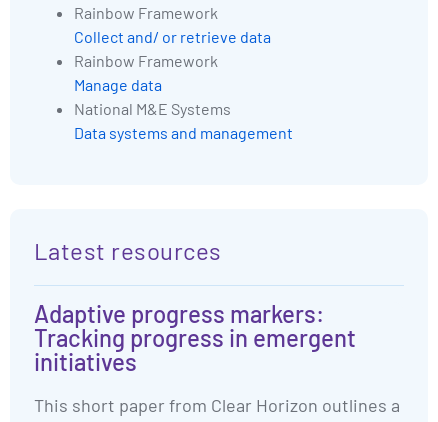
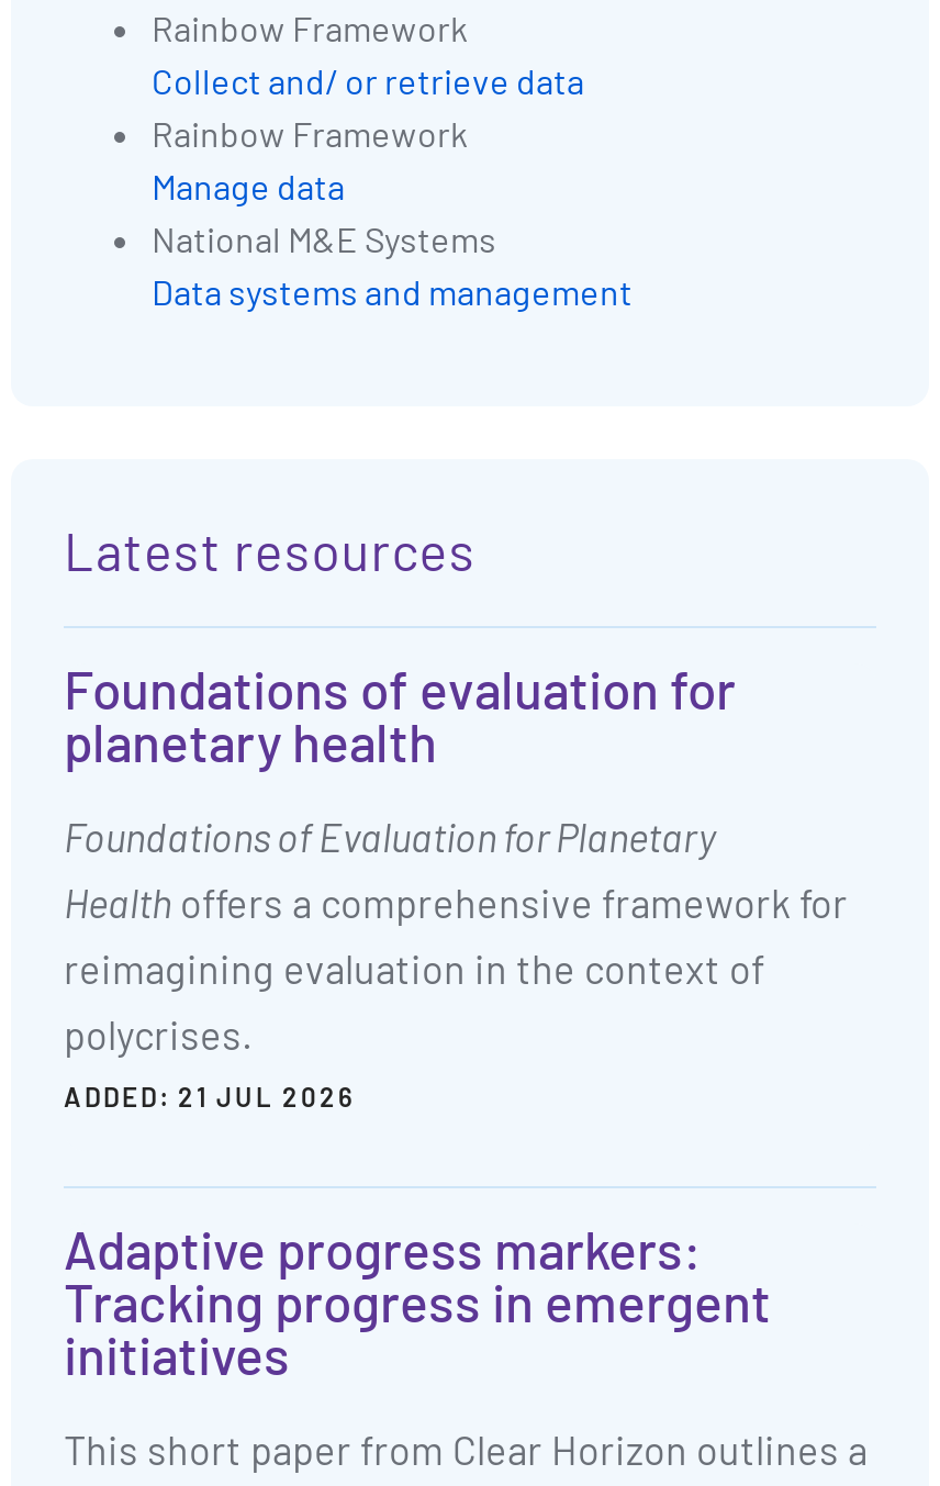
none -> [64,657,848,1112] Foundations of evaluation for | planetary health | Foundations of Evaluation for Planetary | Health offers a comprehensive framework for | reimagining evaluation in the context of | polycrises. | ADDED: 21 JUL 2026

